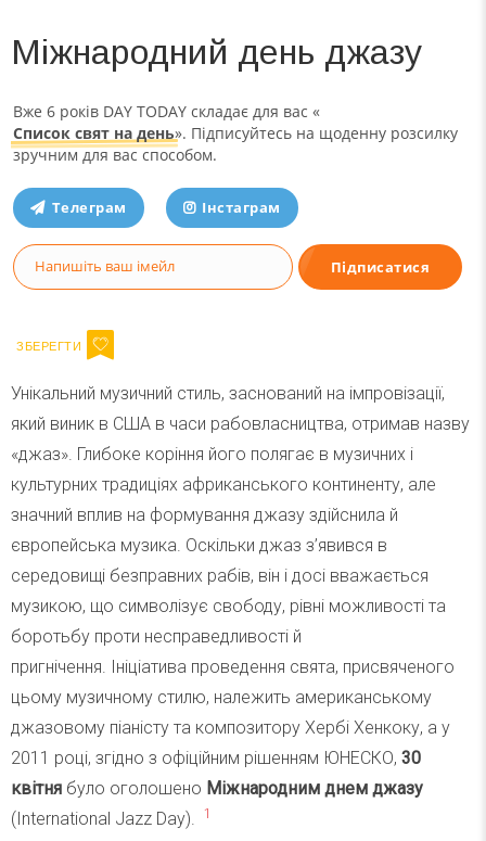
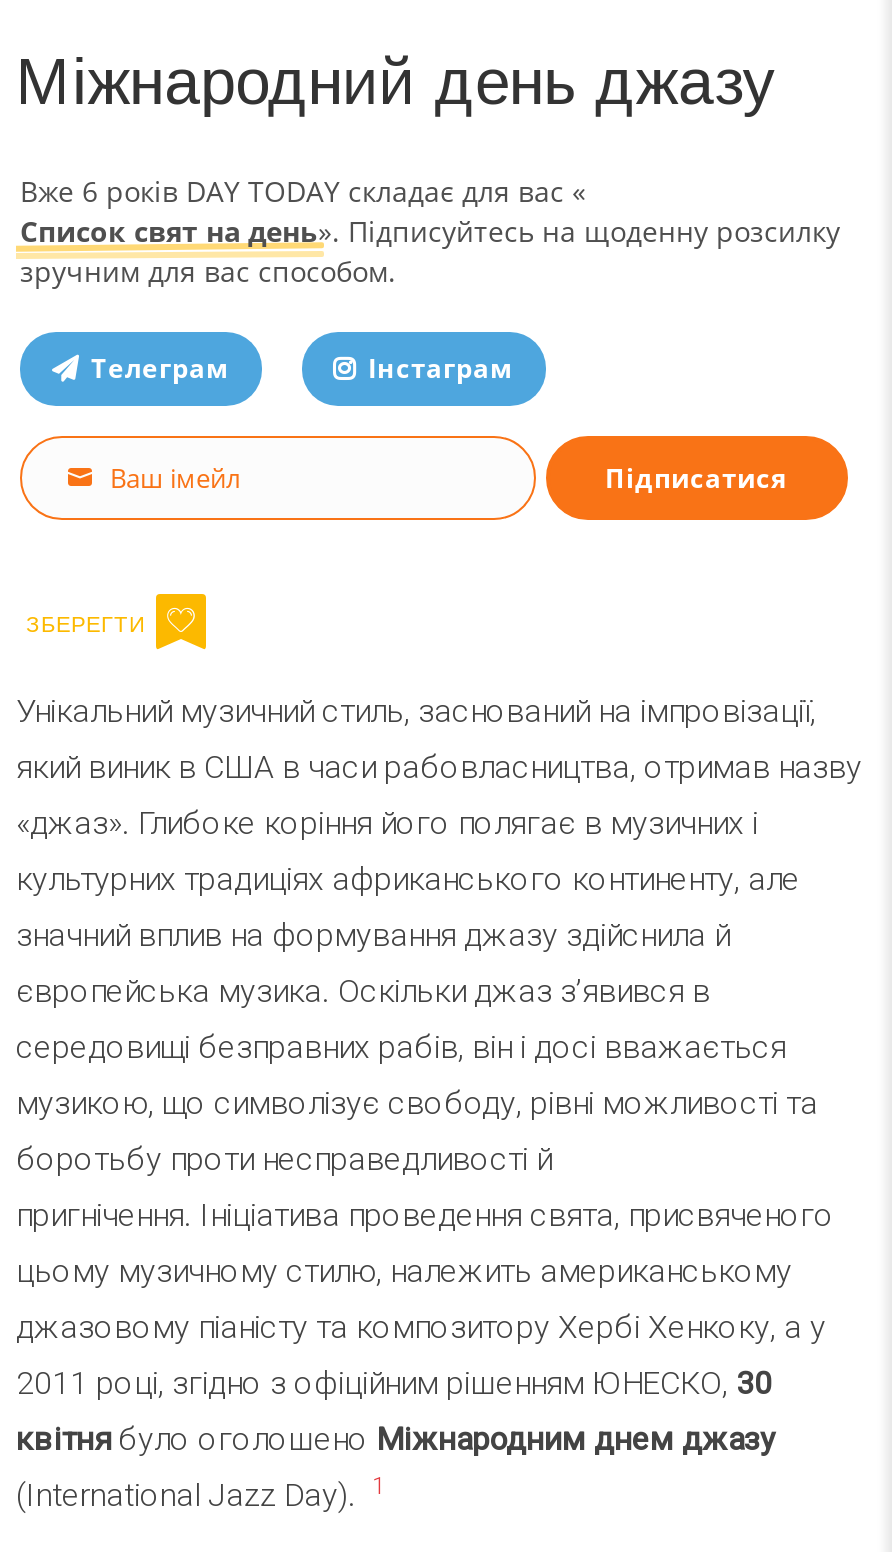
[35,256,175,276] Напишіть ваш імейл -> [110,460,240,496] Ваш імейл

